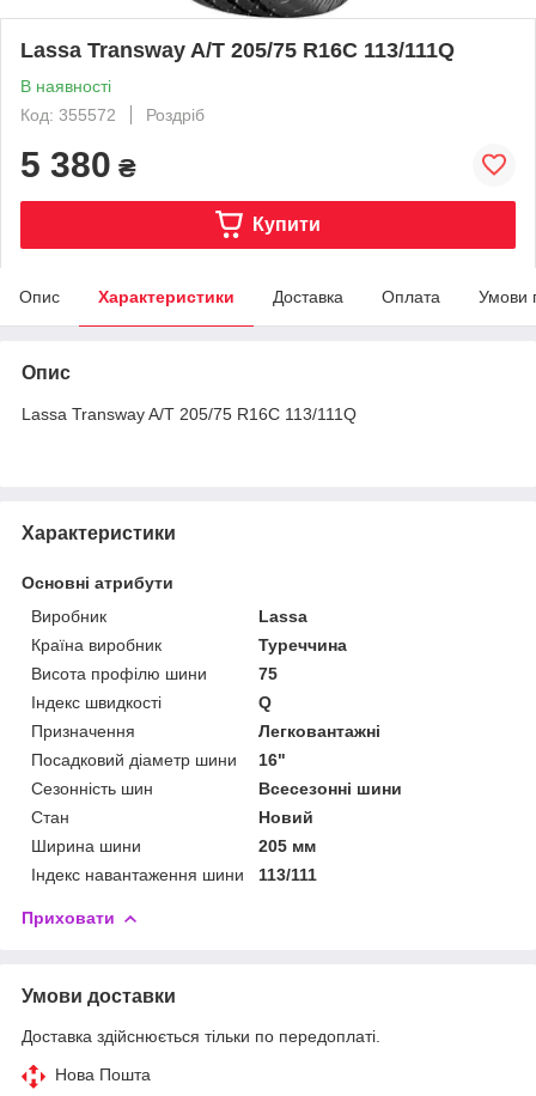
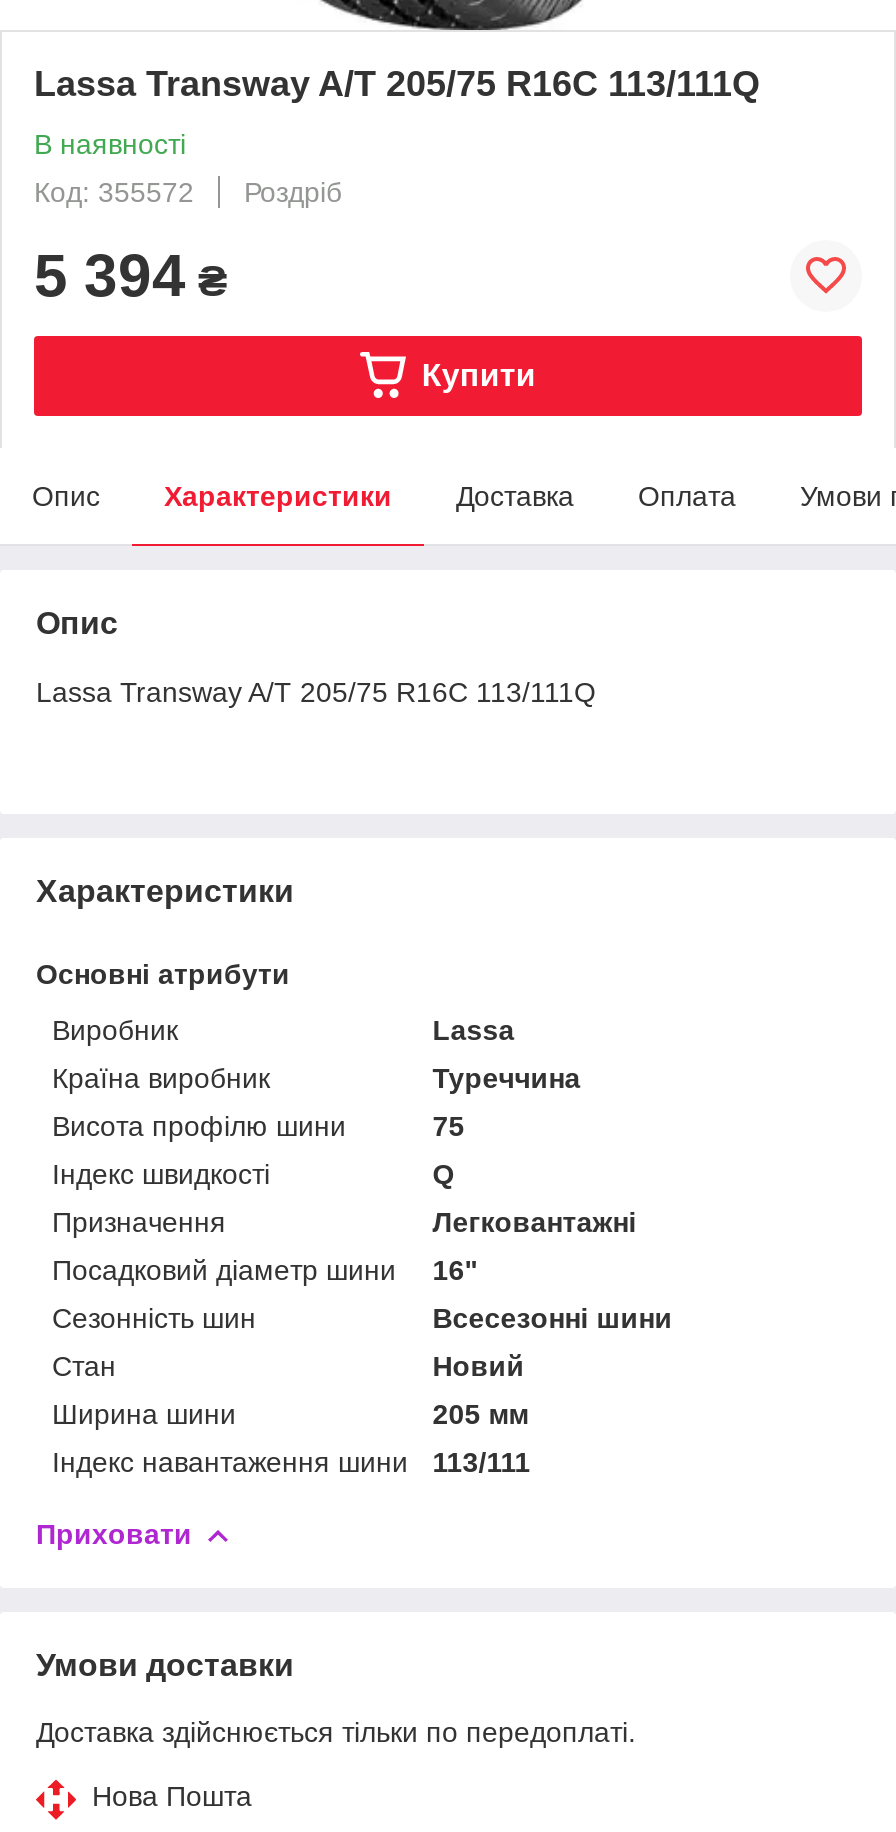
[20,145,136,184] 5 380 ₴ -> [34,242,228,308] 5 394 ₴

